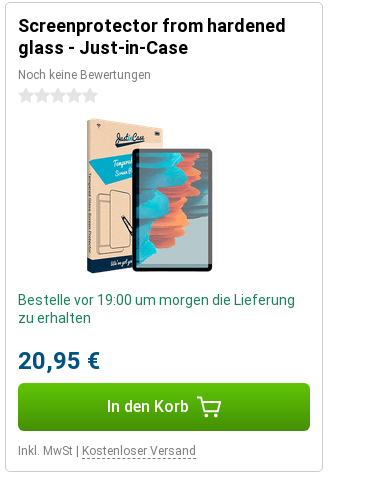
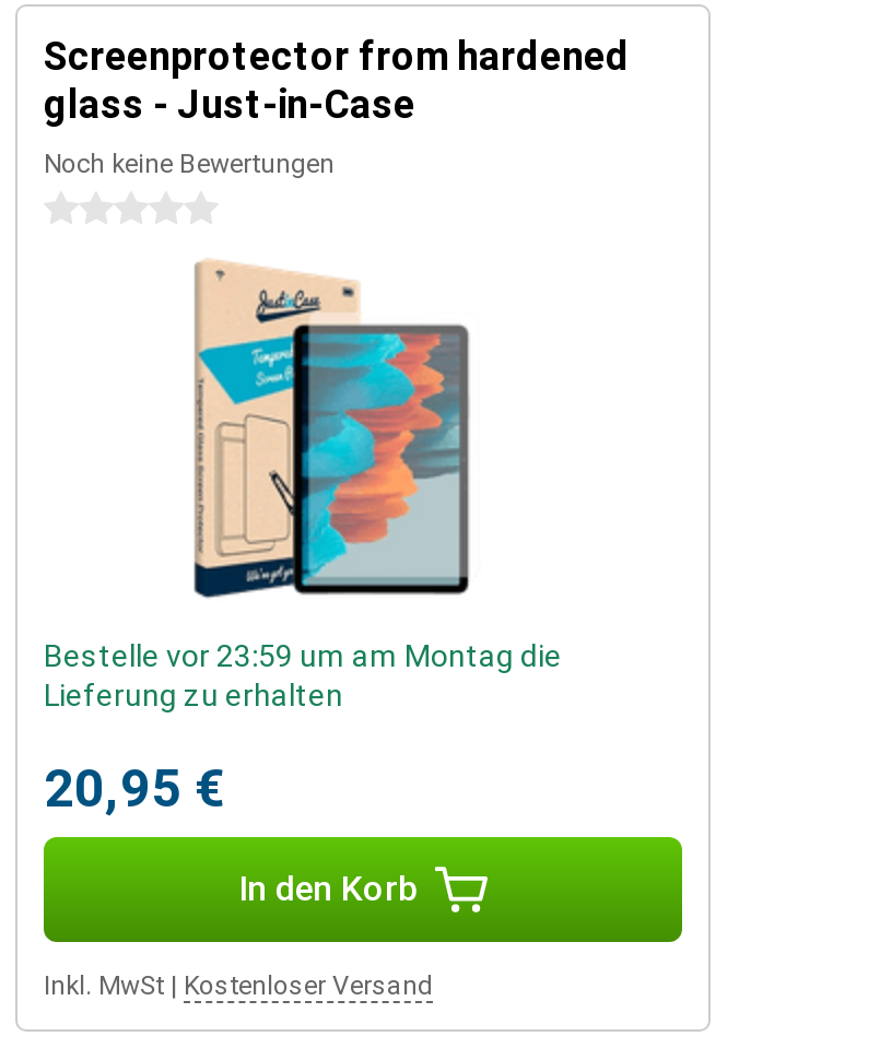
[18,292,295,326] Bestelle vor 19:00 um morgen die Lieferung | zu erhalten -> [44,638,562,713] Bestelle vor 23:59 um am Montag die | Lieferung zu erhalten

